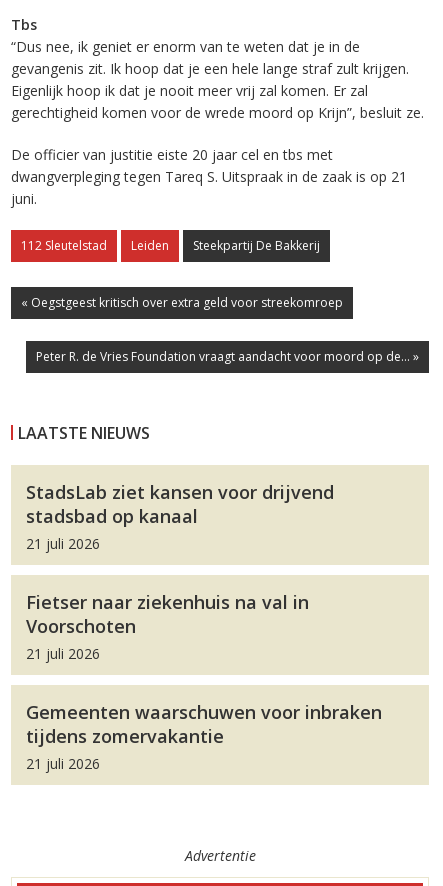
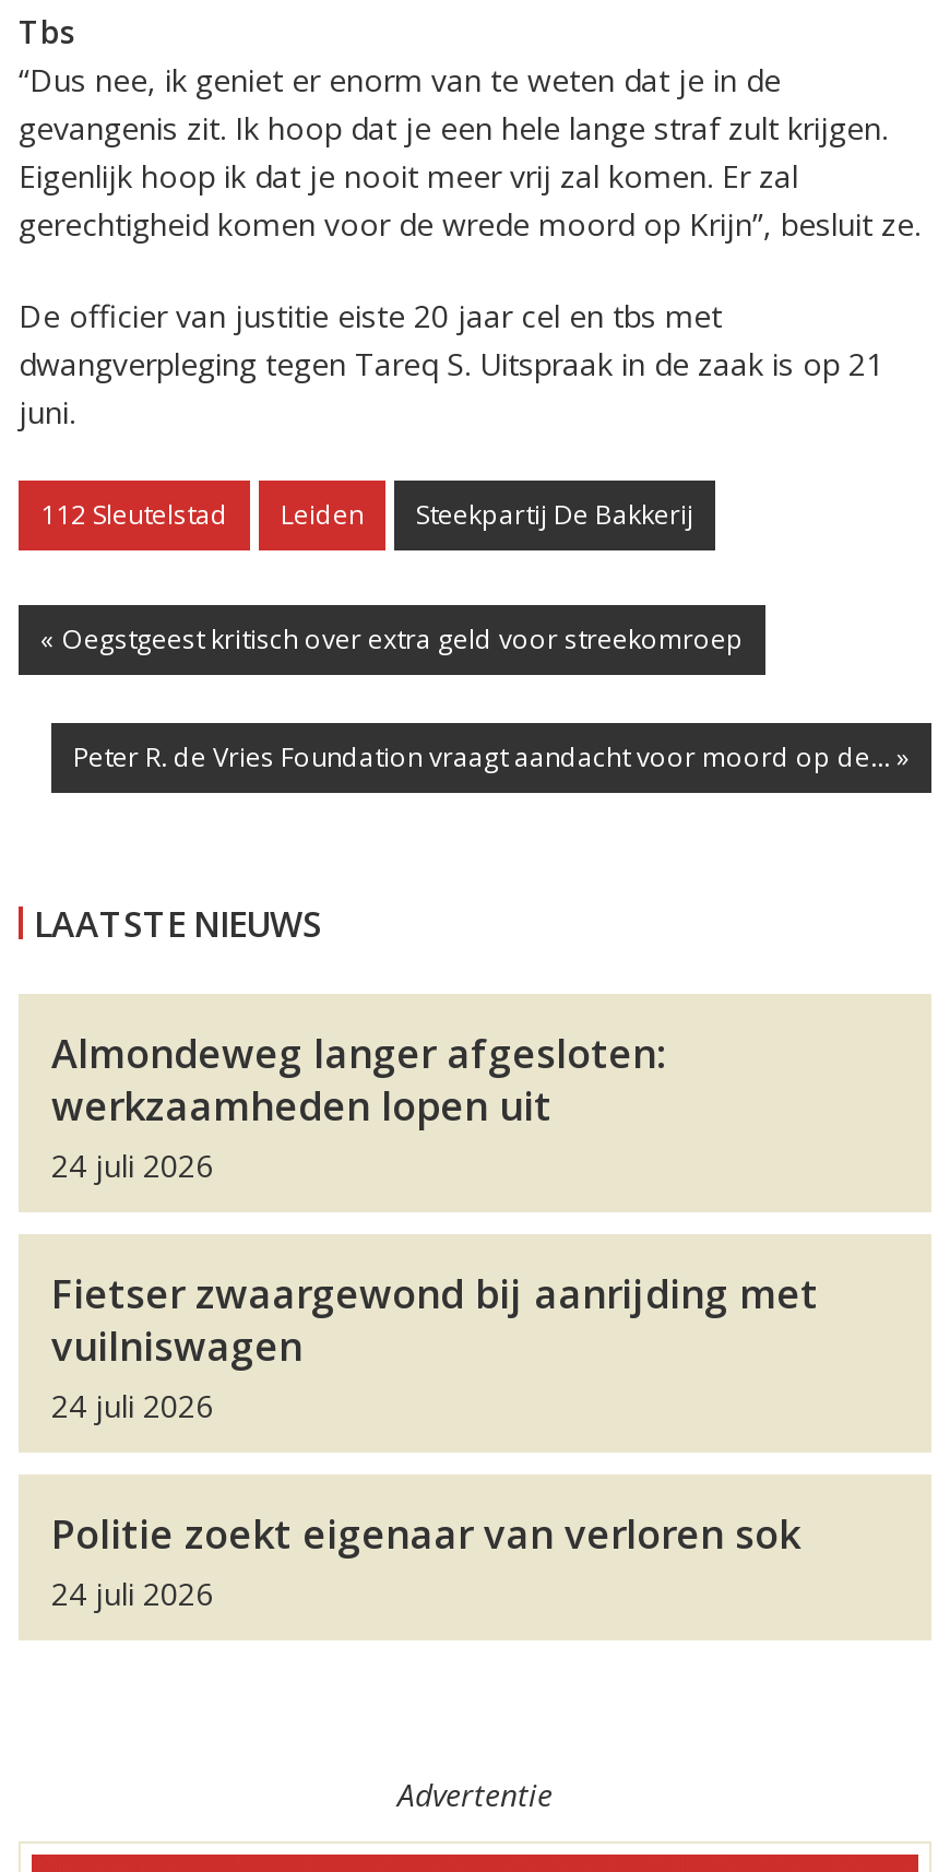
[26,480,334,553] StadsLab ziet kansen voor drijvend | stadsbad op kanaal | 21 juli 2026 -> [51,1027,665,1186] Almondeweg langer afgesloten: | werkzaamheden lopen uit | 24 juli 2026
[26,590,309,663] Fietser naar ziekenhuis na val in | Voorschoten | 21 juli 2026 -> [51,1267,818,1427] Fietser zwaargewond bij aanrijding met | vuilniswagen | 24 juli 2026
[26,700,382,773] Gemeenten waarschuwen voor inbraken | tijdens zomervakantie | 21 juli 2026 -> [51,1507,800,1614] Politie zoekt eigenaar van verloren sok | 24 juli 2026

